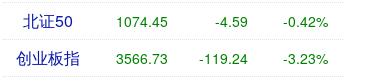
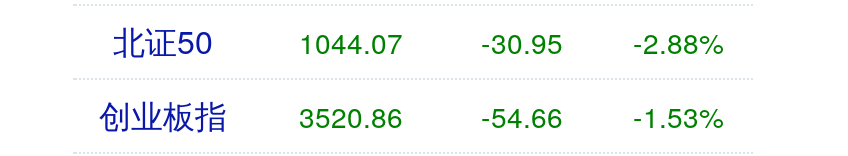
[116,11,168,31] 1074.45 -> [299,22,403,62] 1044.07
[215,11,248,31] -4.59 -> [481,22,563,62] -30.95
[283,11,328,31] -0.42% -> [633,22,723,62] -2.88%
[116,48,168,68] 3566.73 -> [299,96,403,136] 3520.86
[199,48,248,68] -119.24 -> [481,96,563,136] -54.66
[283,48,328,68] -3.23% -> [633,96,723,136] -1.53%

